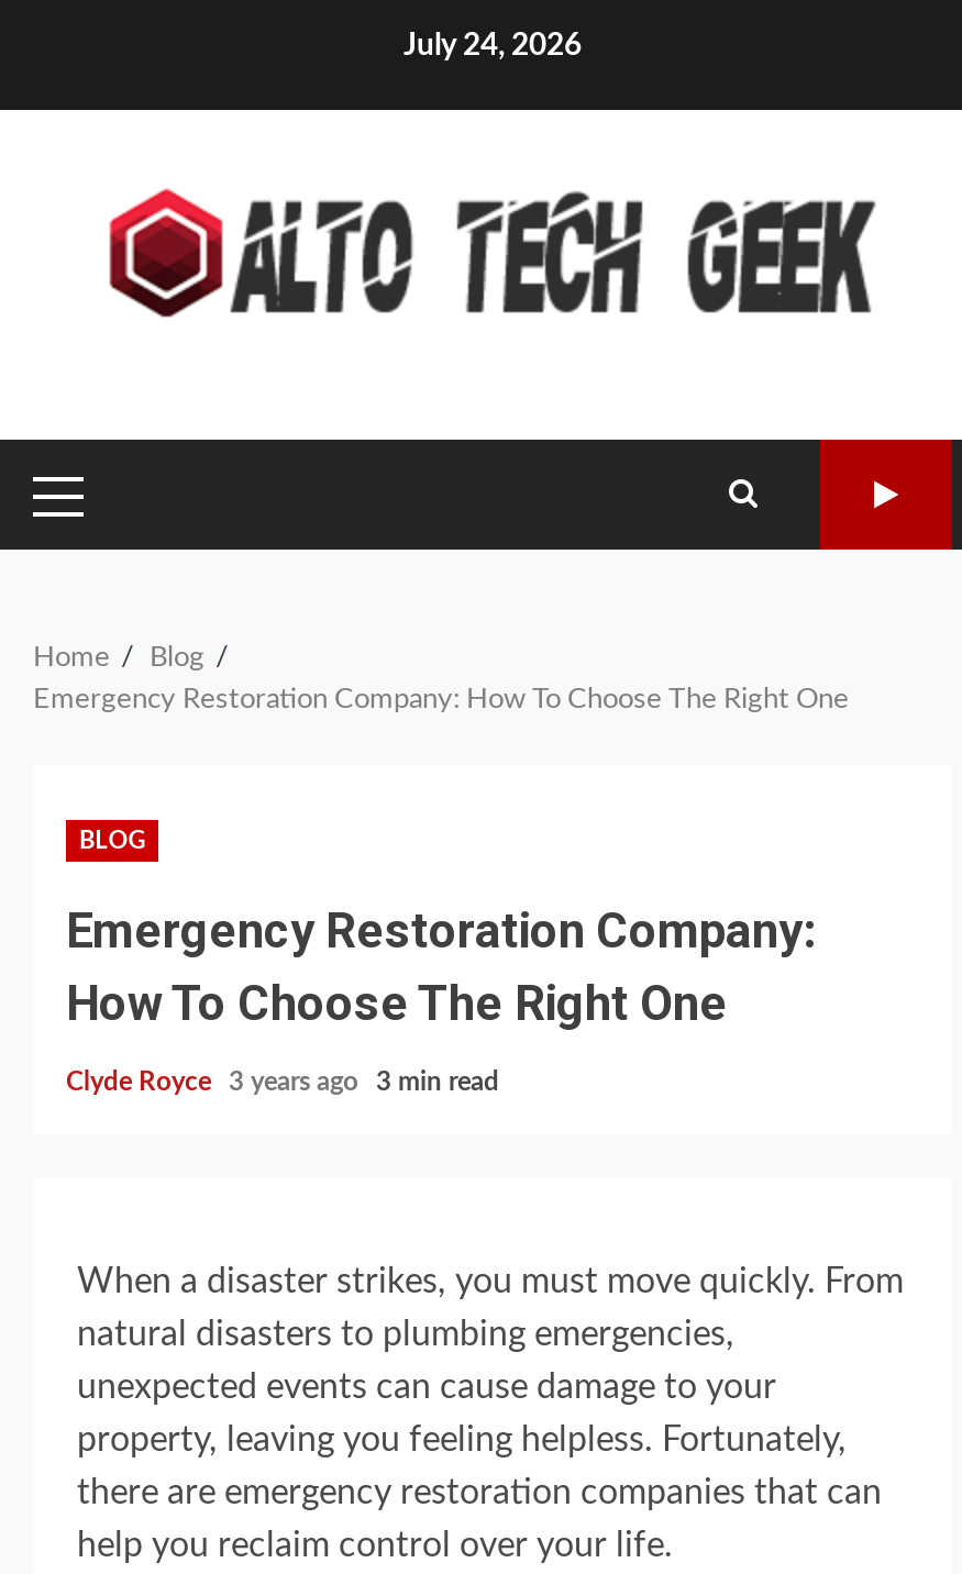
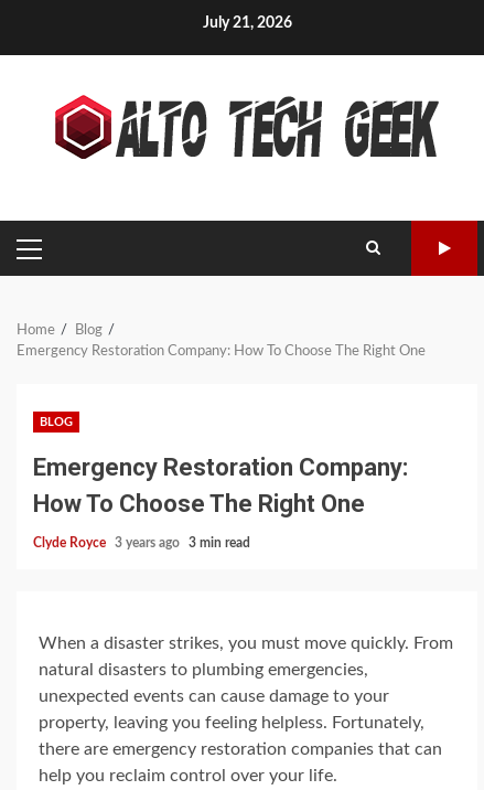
[403,31,582,62] July 24, 2026 -> [202,15,292,31] July 21, 2026

